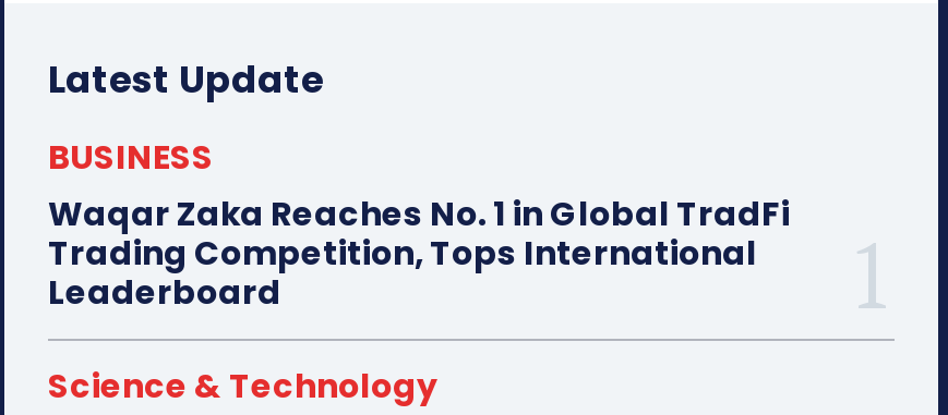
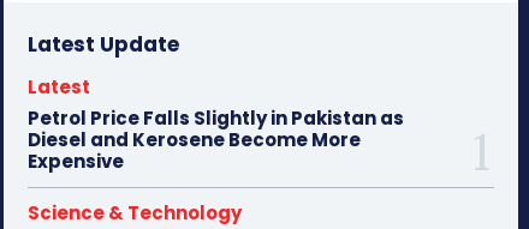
[48,135,790,316] BUSINESS | Waqar Zaka Reaches No. 1 in Global TradFi | Trading Competition, Tops International | Leaderboard -> [28,75,404,174] Latest | Petrol Price Falls Slightly in Pakistan as | Diesel and Kerosene Become More | Expensive

